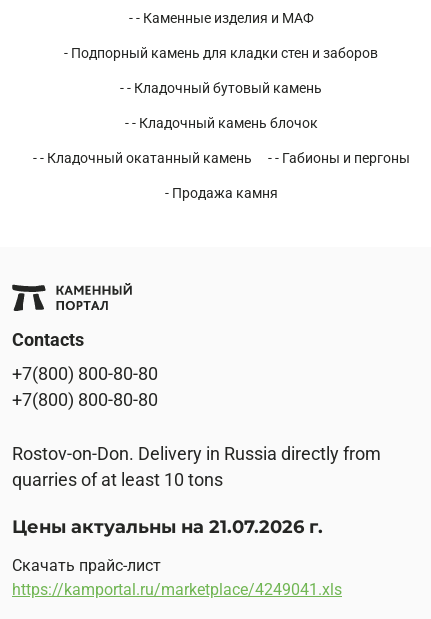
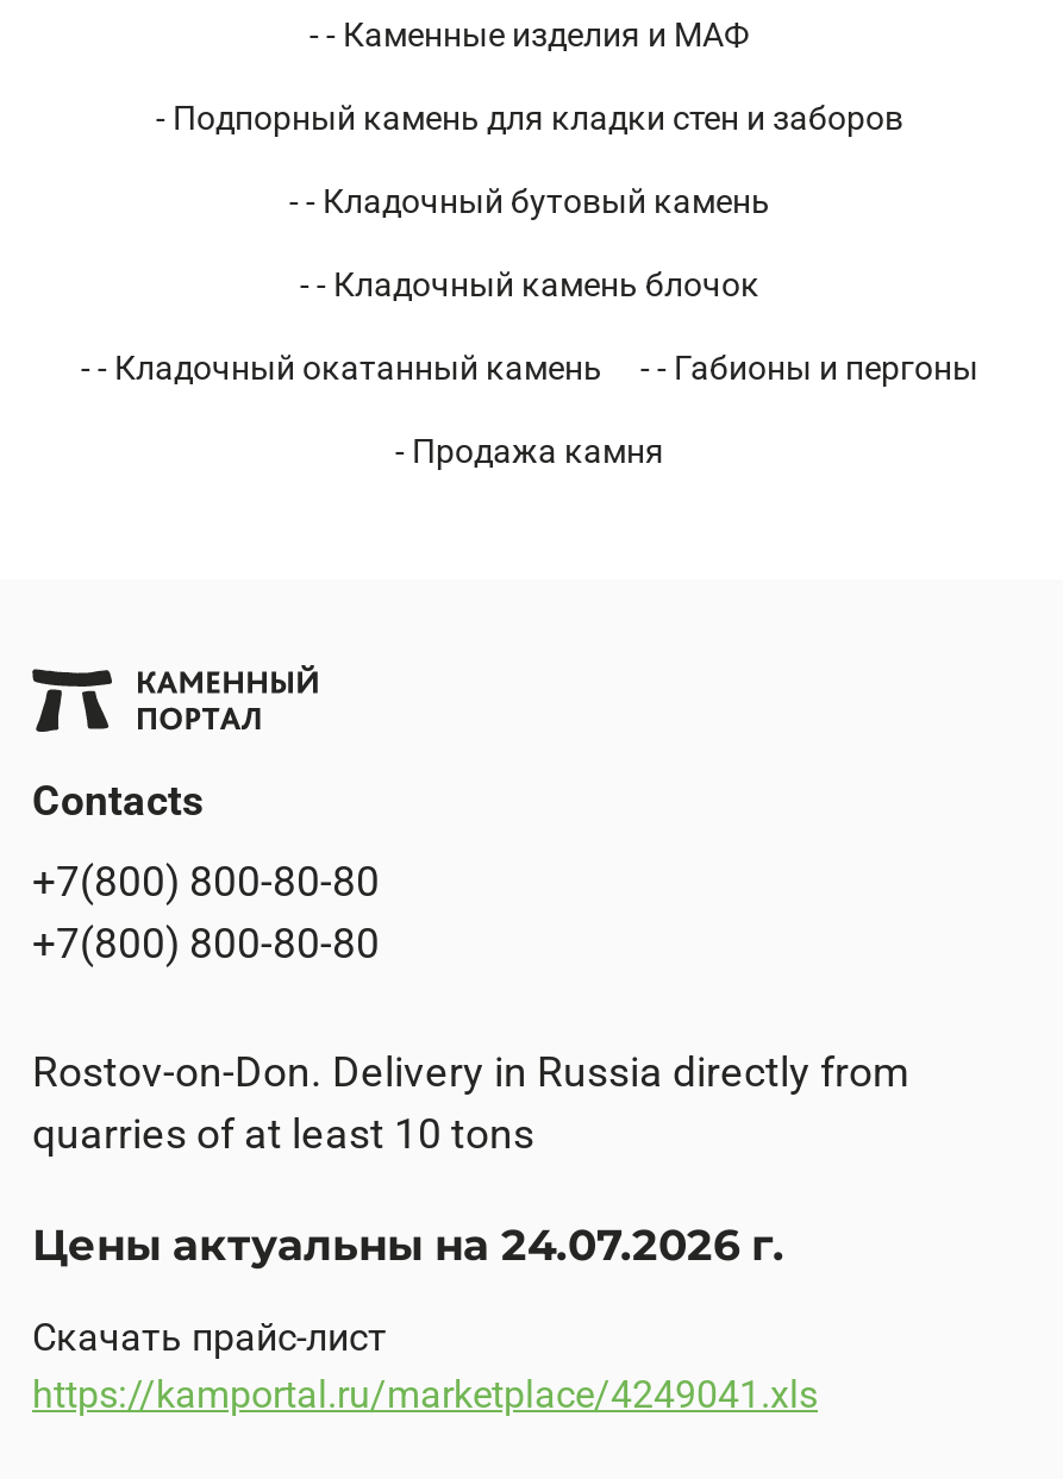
[12,516,323,538] Цены актуальны на 21.07.2026 г. -> [32,1219,784,1271] Цены актуальны на 24.07.2026 г.

